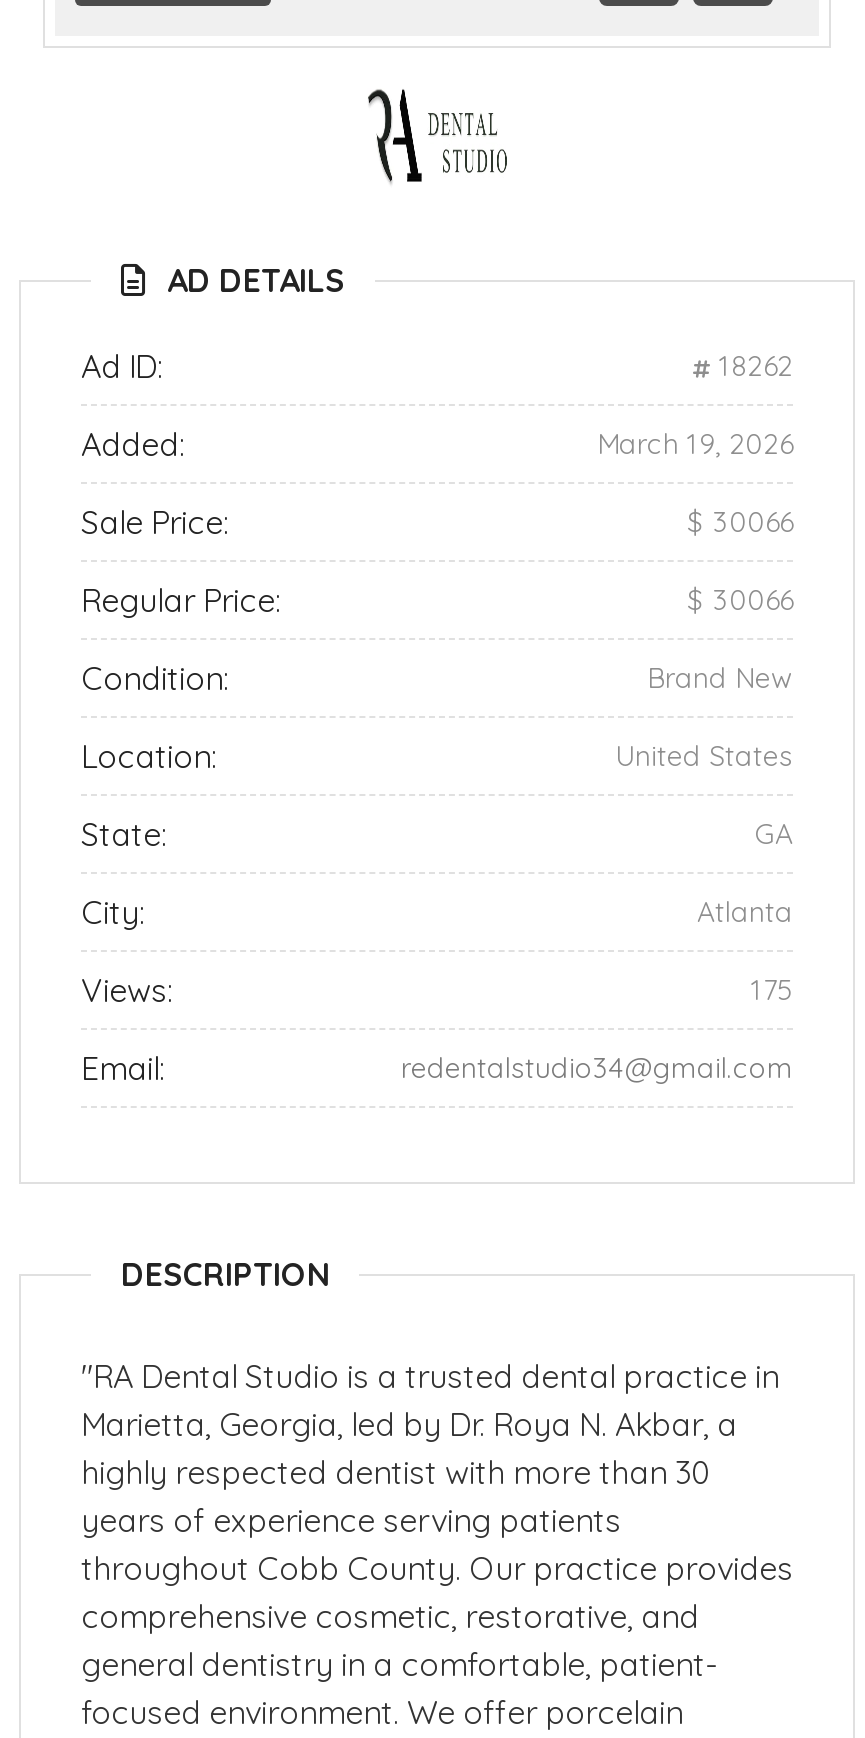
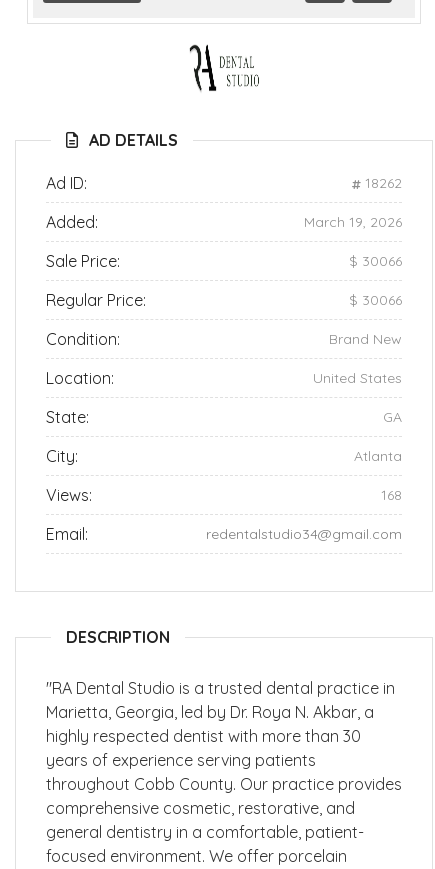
[751,972,793,1008] 175 -> [381,486,402,504] 168

